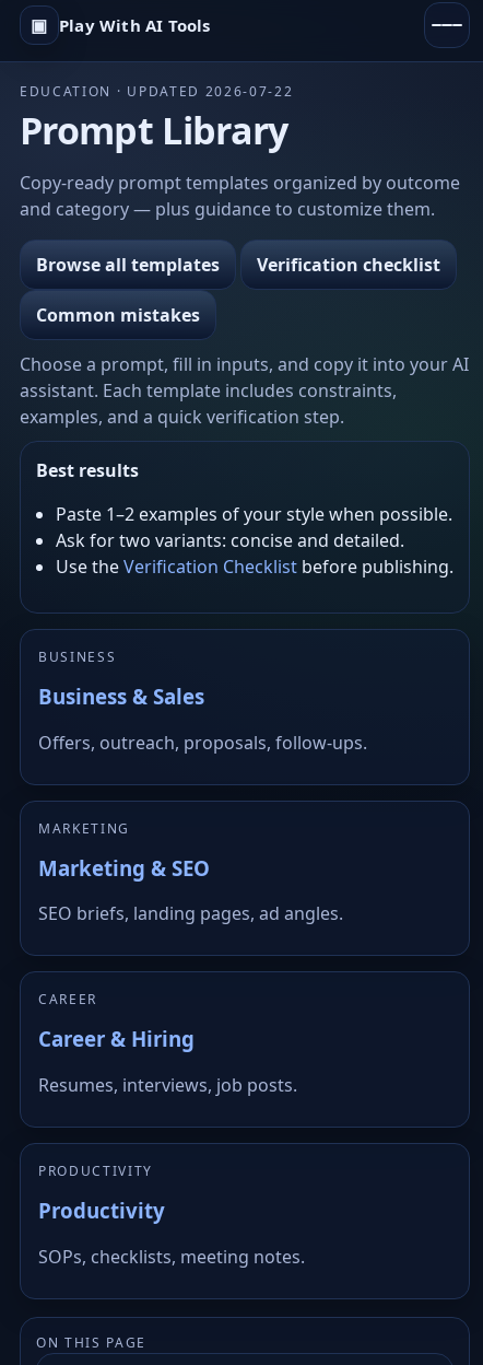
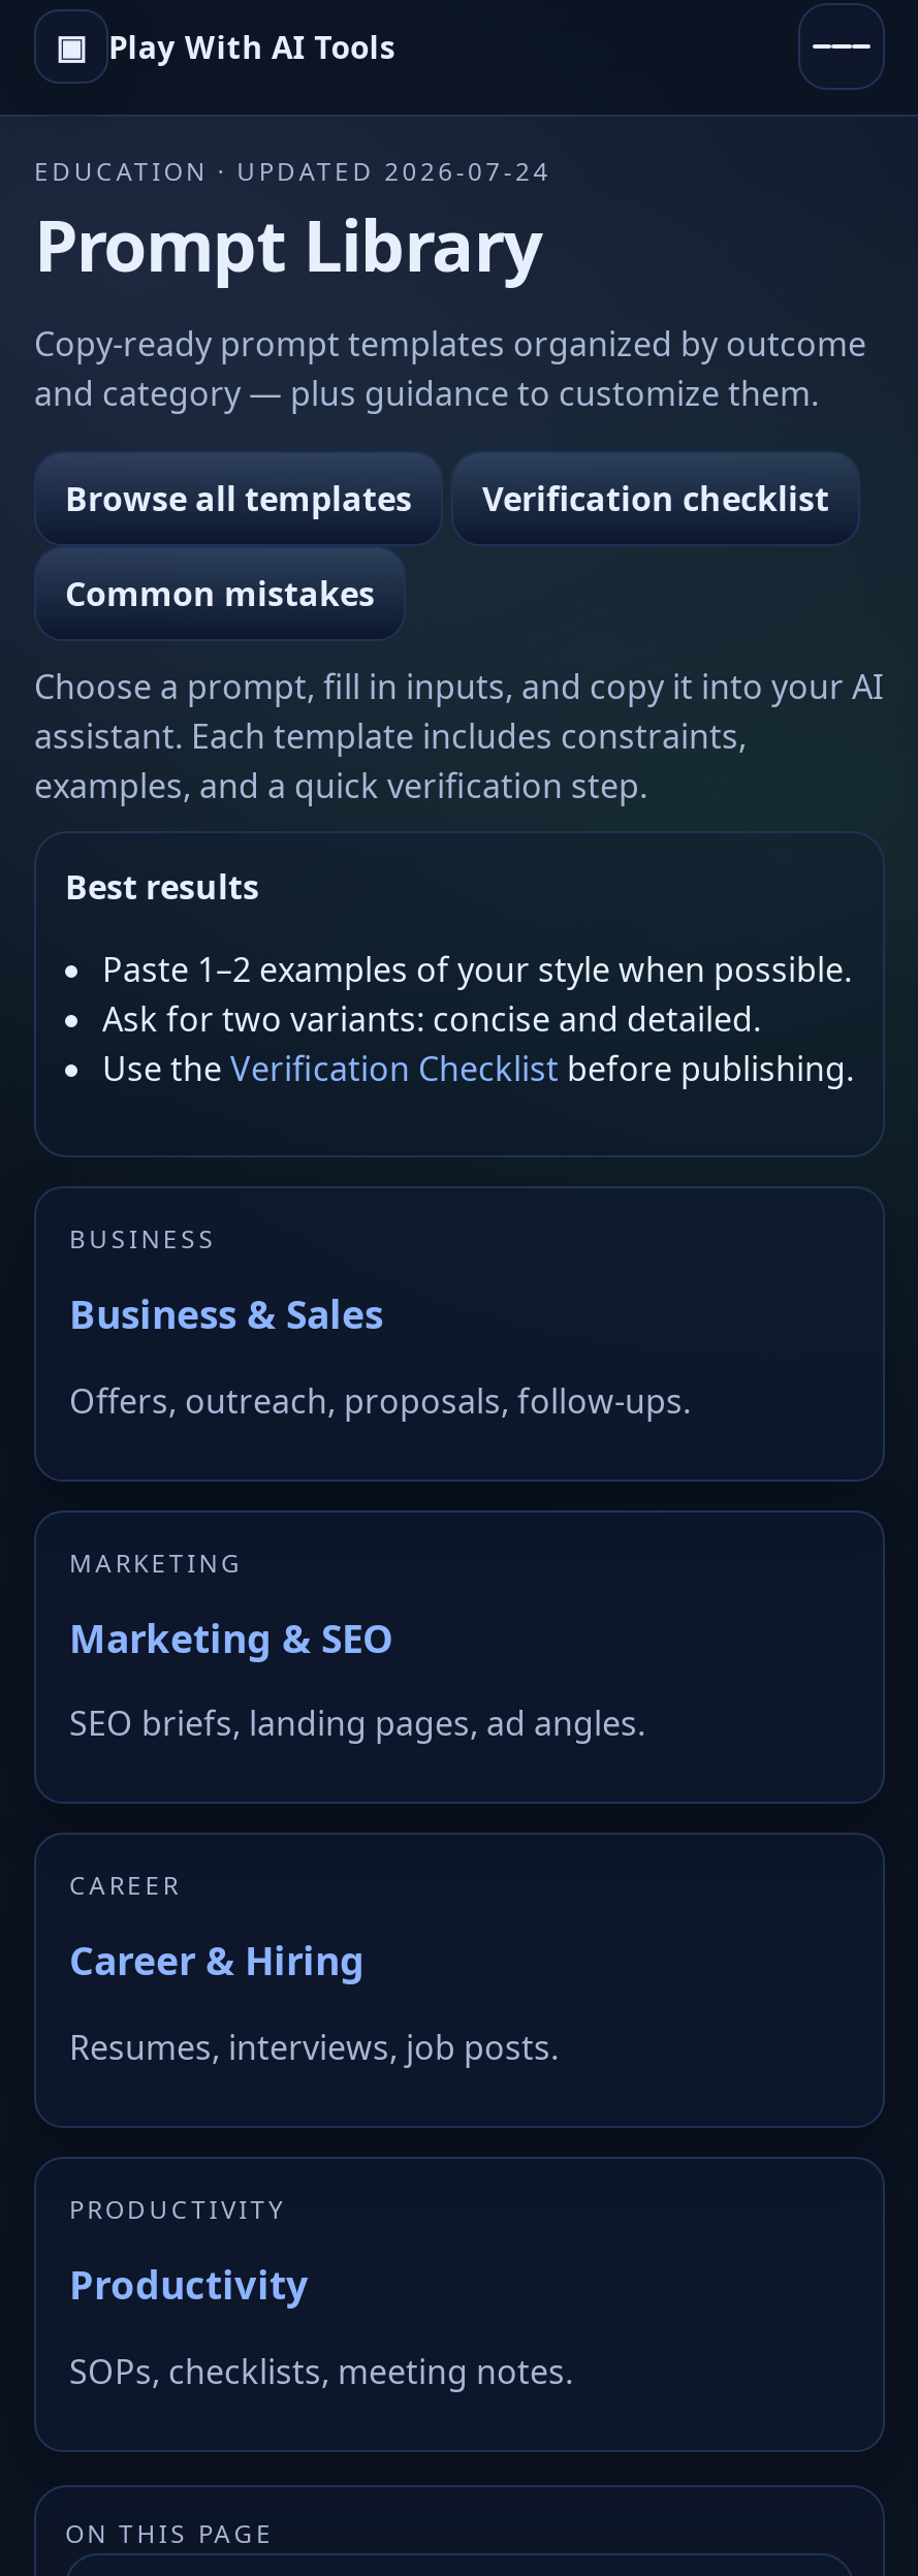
[20,82,293,101] EDUCATION · UPDATED 2026-07-22 -> [34,154,551,189] EDUCATION · UPDATED 2026-07-24

